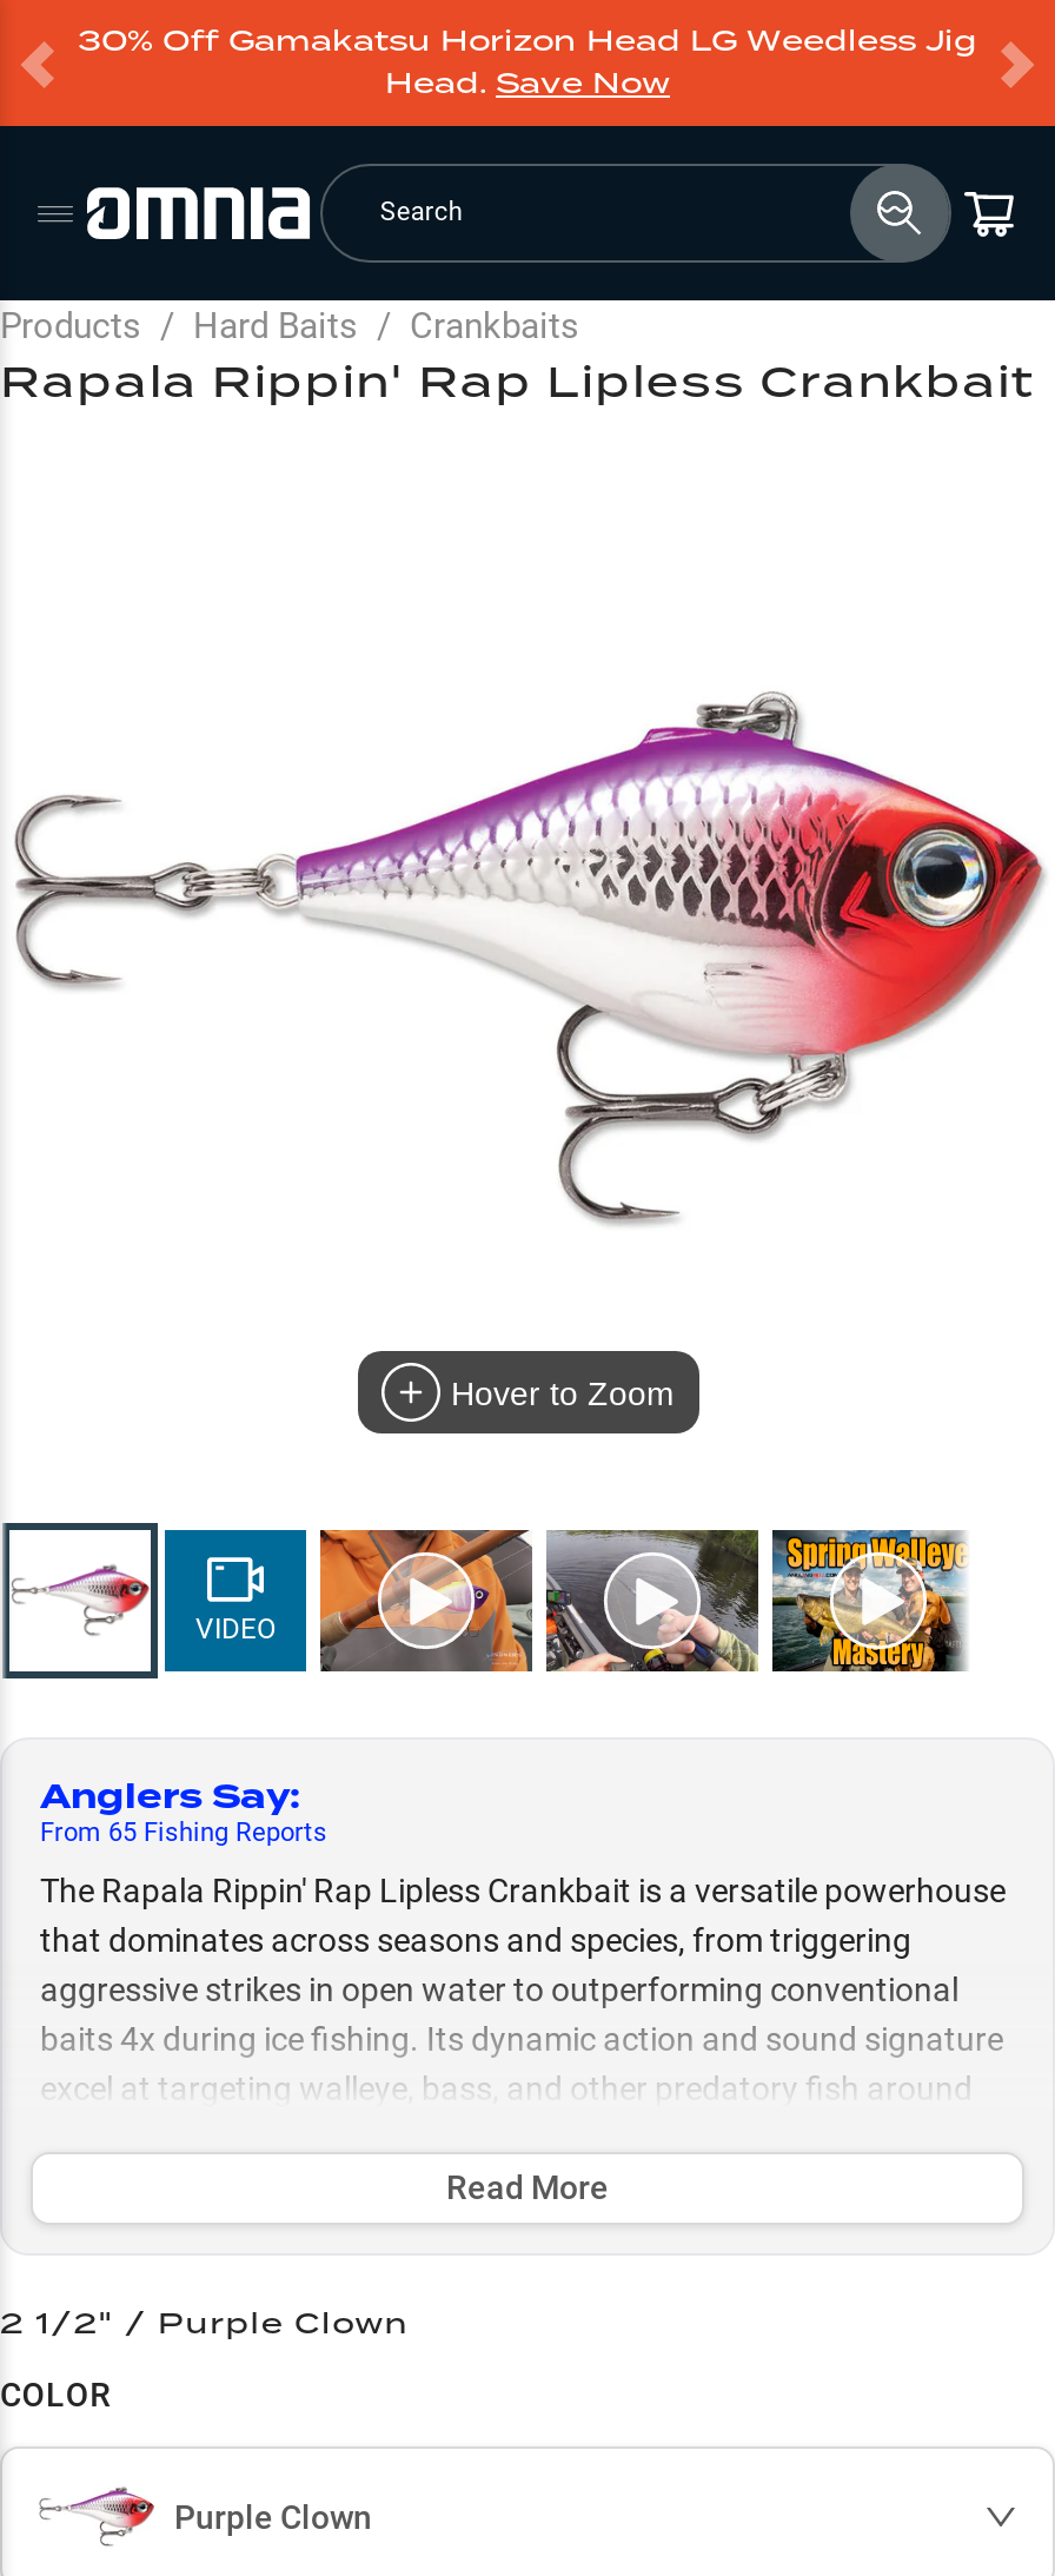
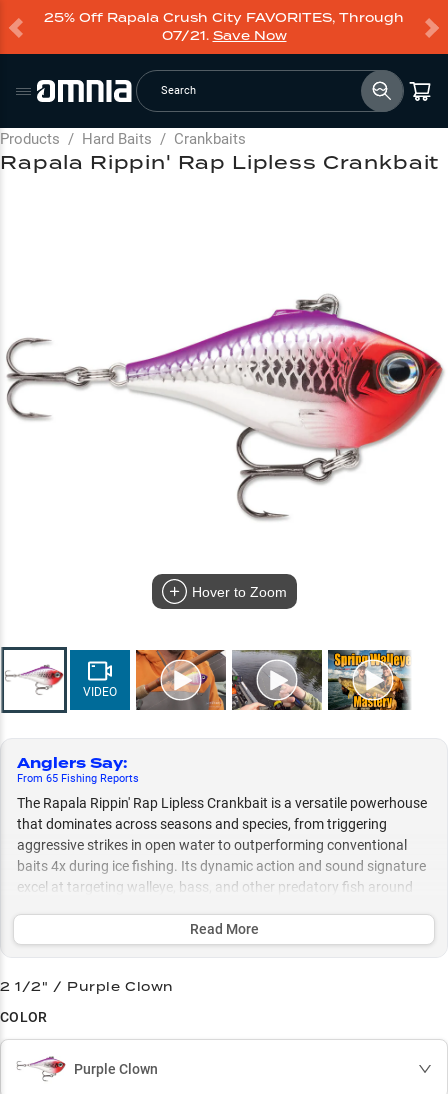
[78,20,977,102] 30% Off Gamakatsu Horizon Head LG Weedless Jig | Head. Save Now -> [44,9,404,44] 25% Off Rapala Crush City FAVORITES, Through | 07/21. Save Now

